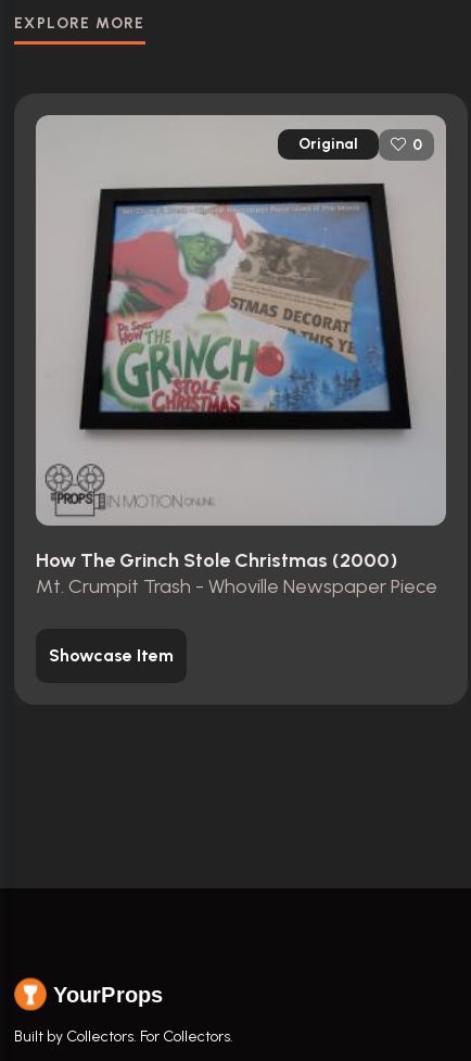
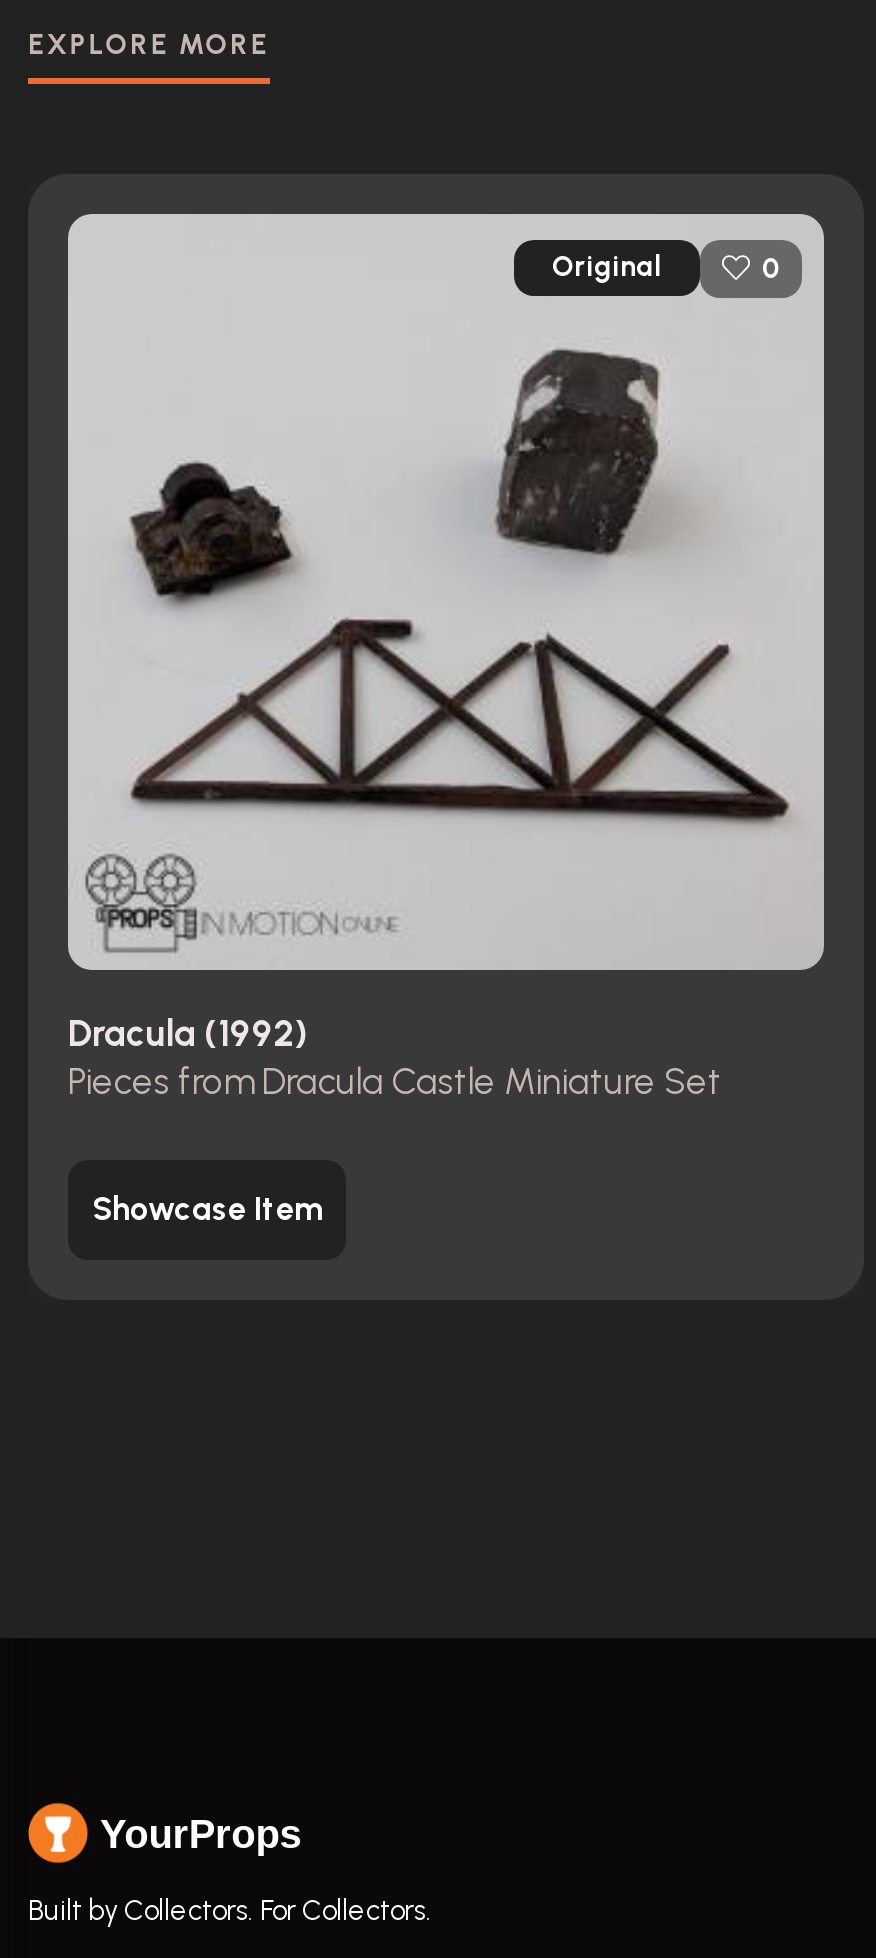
[36,115,446,599] [image] | How The Grinch Stole Christmas (2000) | Mt. Crumpit Trash - Whoville Newspaper Piece -> [68,216,822,1104] [image] | Dracula (1992) | Pieces from Dracula Castle Miniature Set

